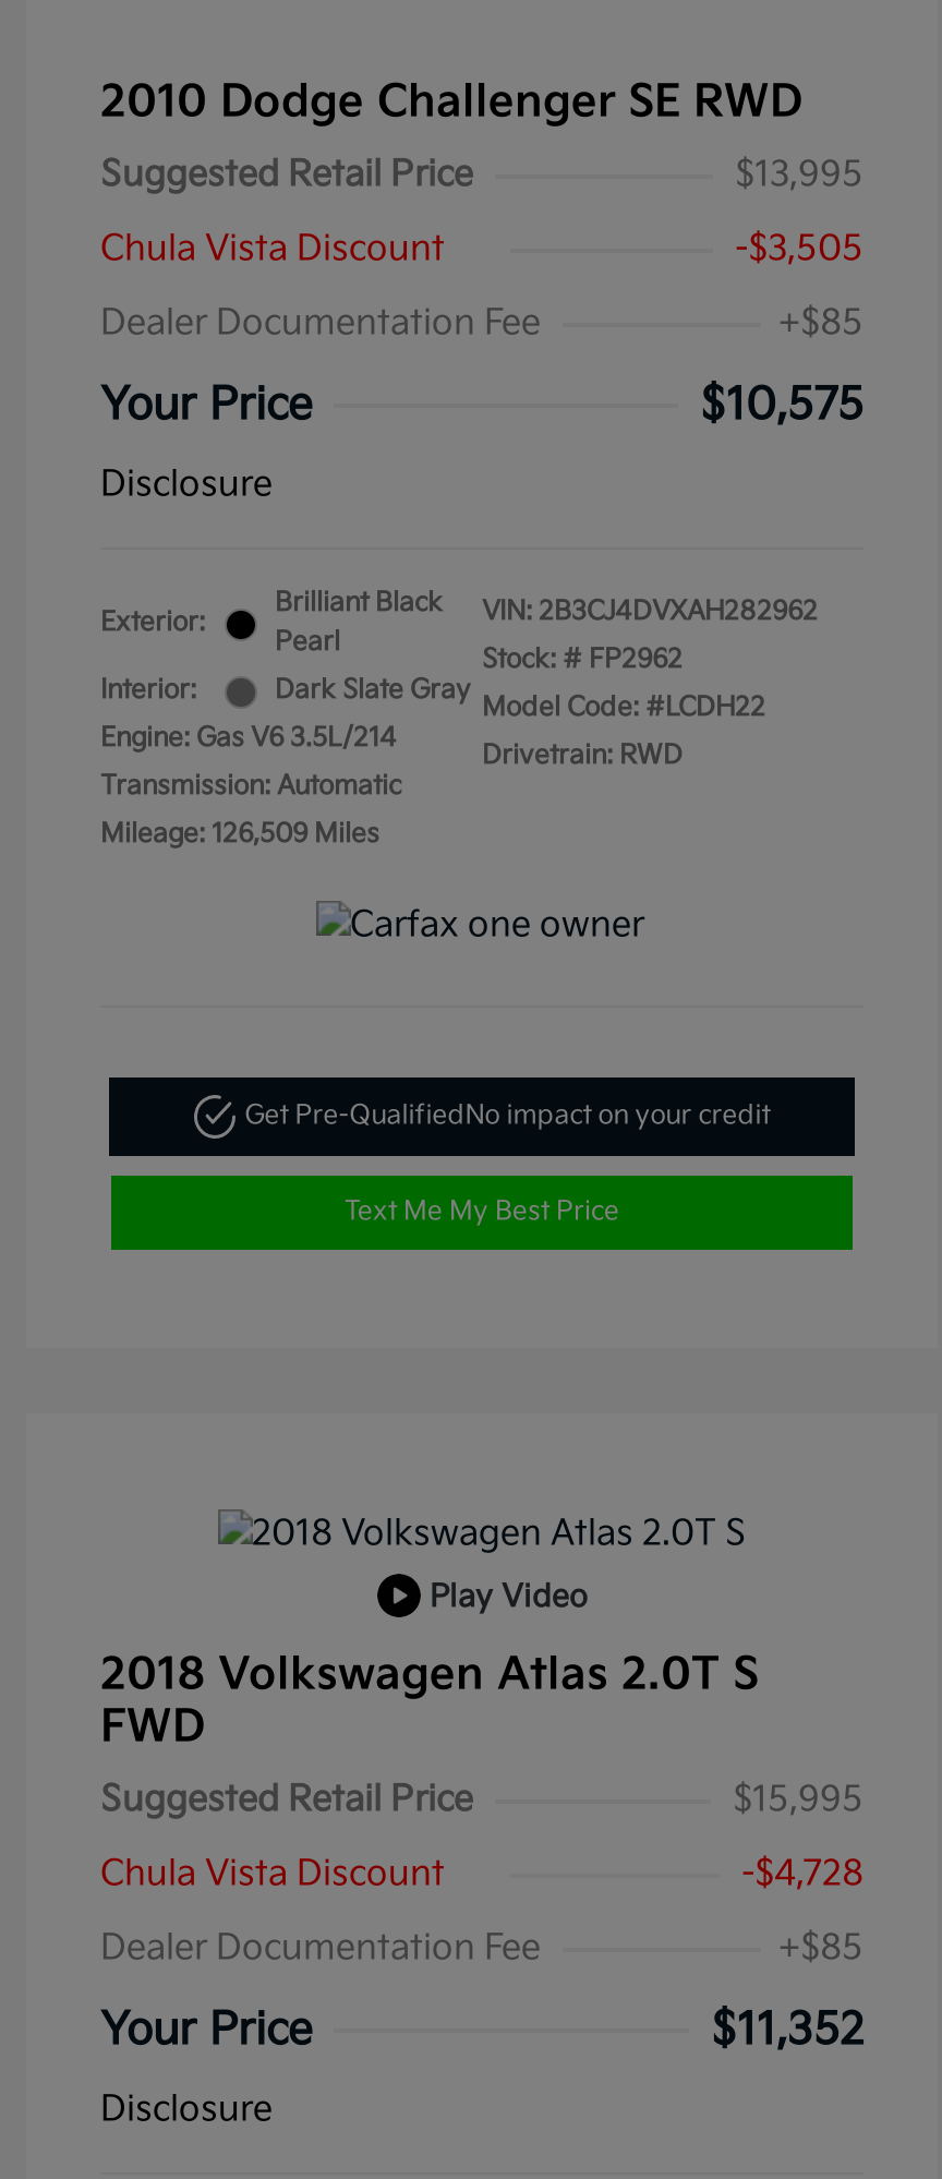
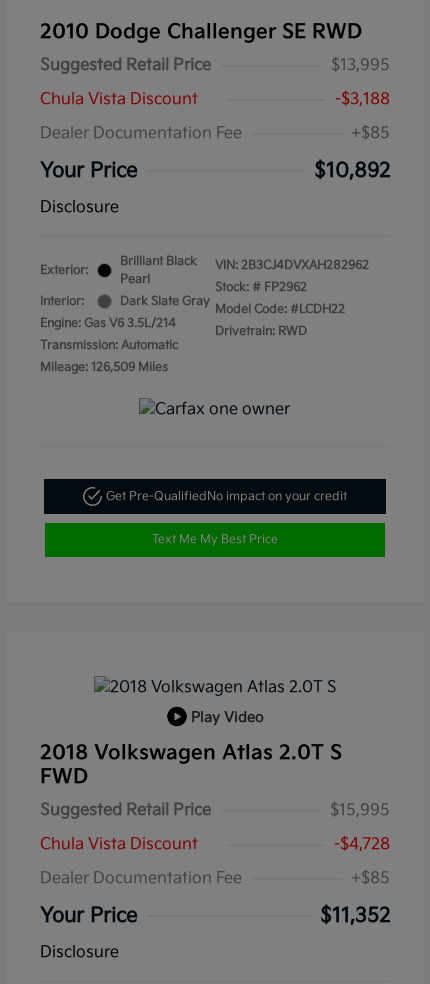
[735,229,863,270] -$3,505 -> [335,90,390,109] -$3,188
[700,379,863,431] $10,575 -> [314,159,390,183] $10,892

